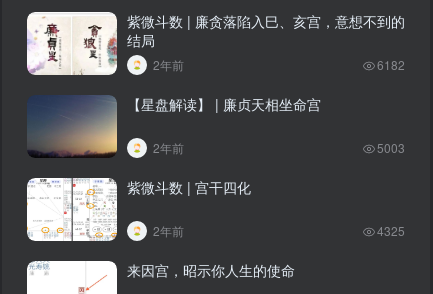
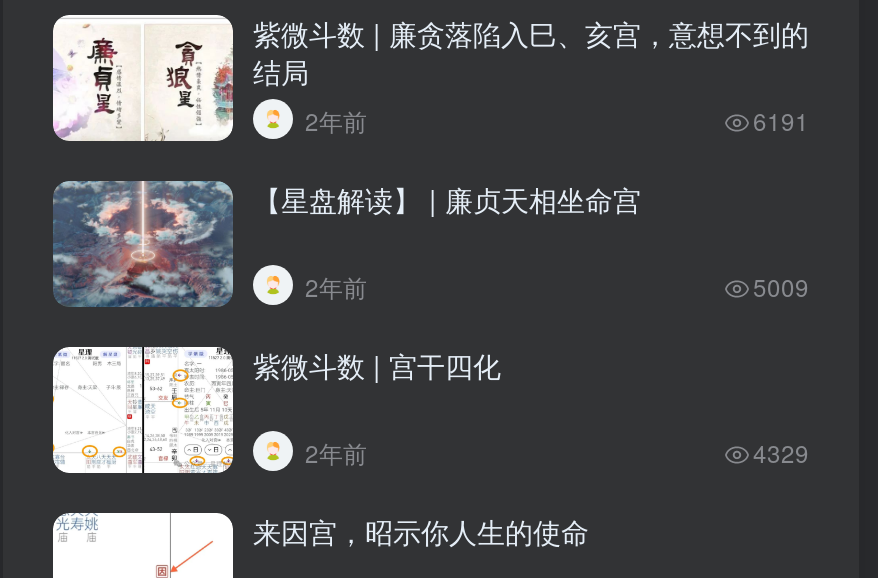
[377,56,405,73] 6182 -> [753,103,809,137] 6191
[28,95,118,159] [image] -> [53,180,235,308] [image]
[377,139,405,156] 5003 -> [753,269,809,303] 5009
[377,222,405,239] 4325 -> [753,435,809,469] 4329

